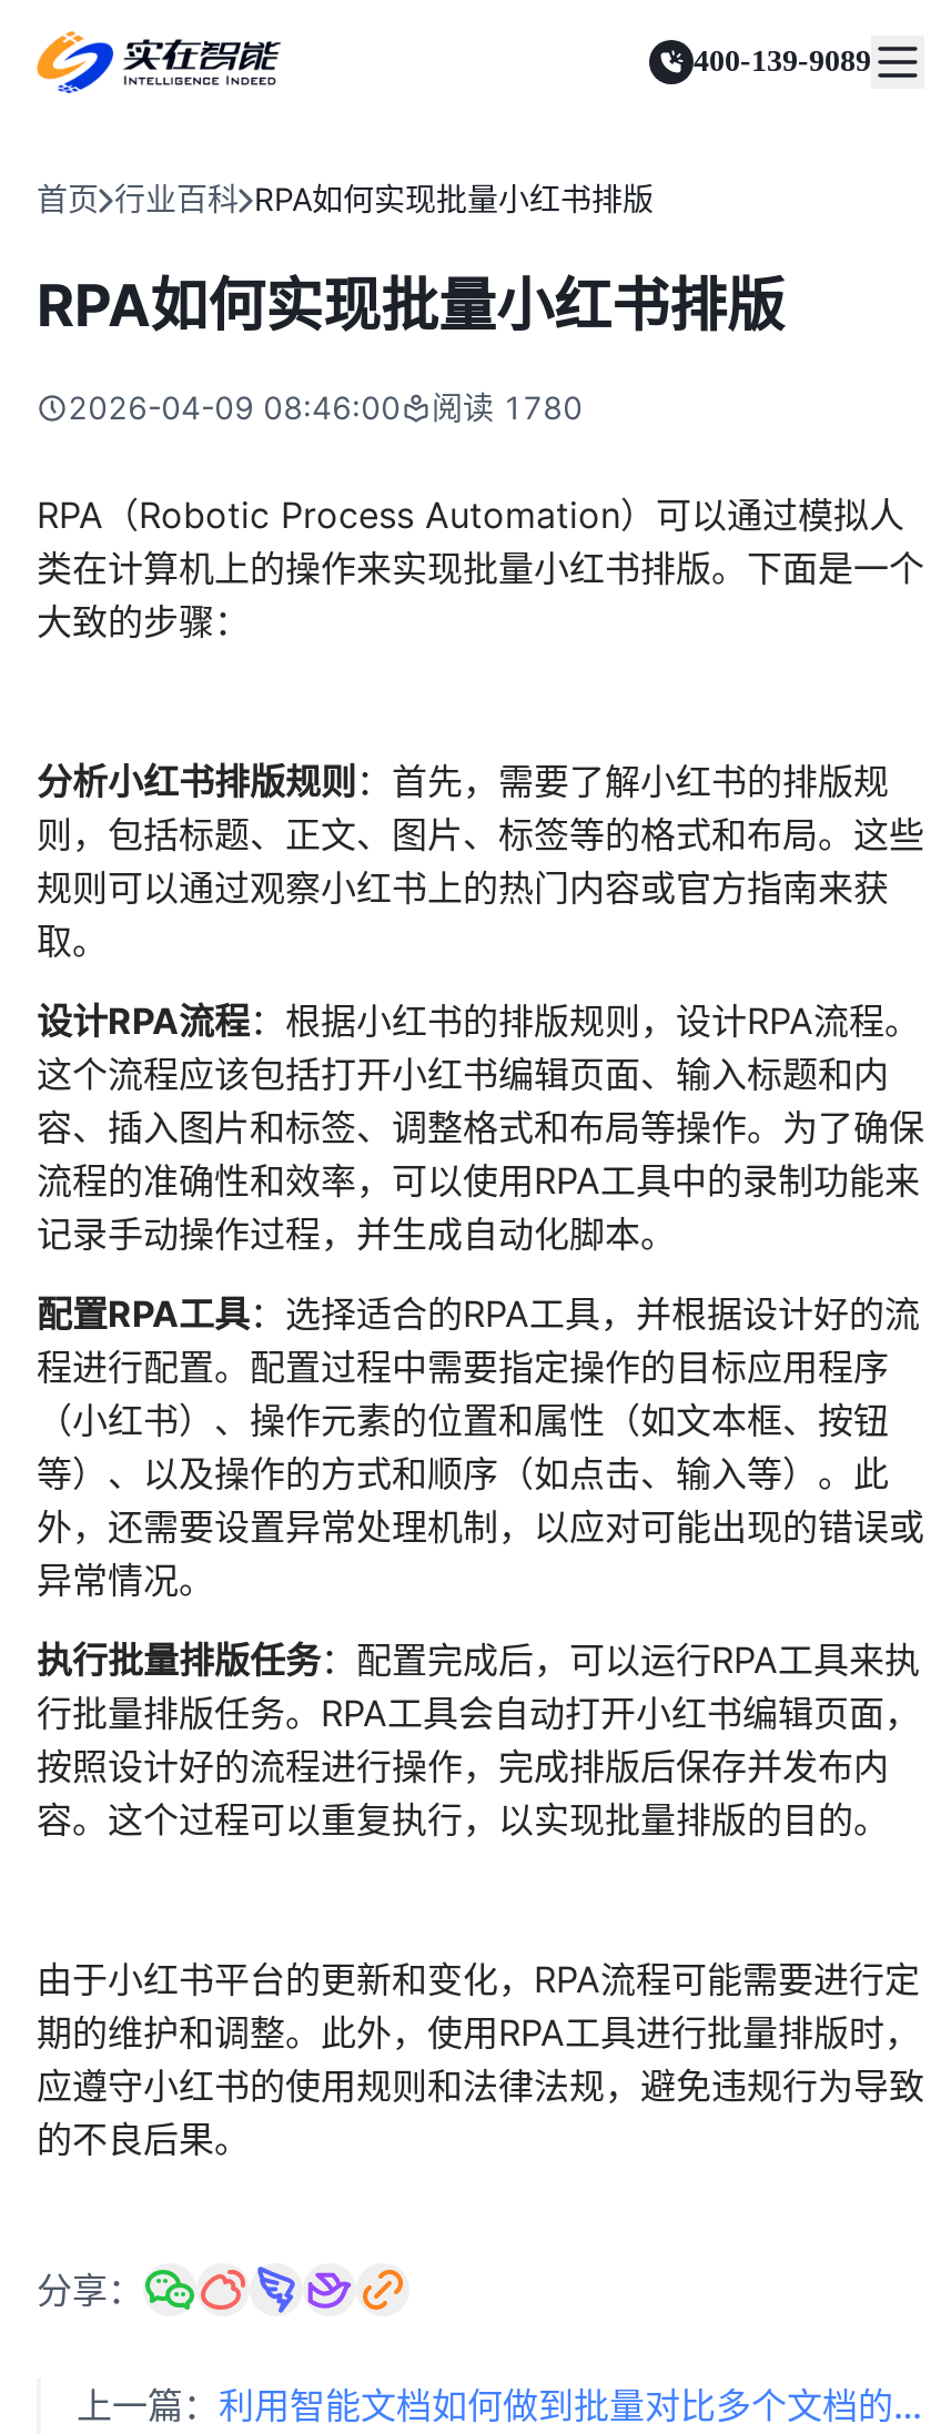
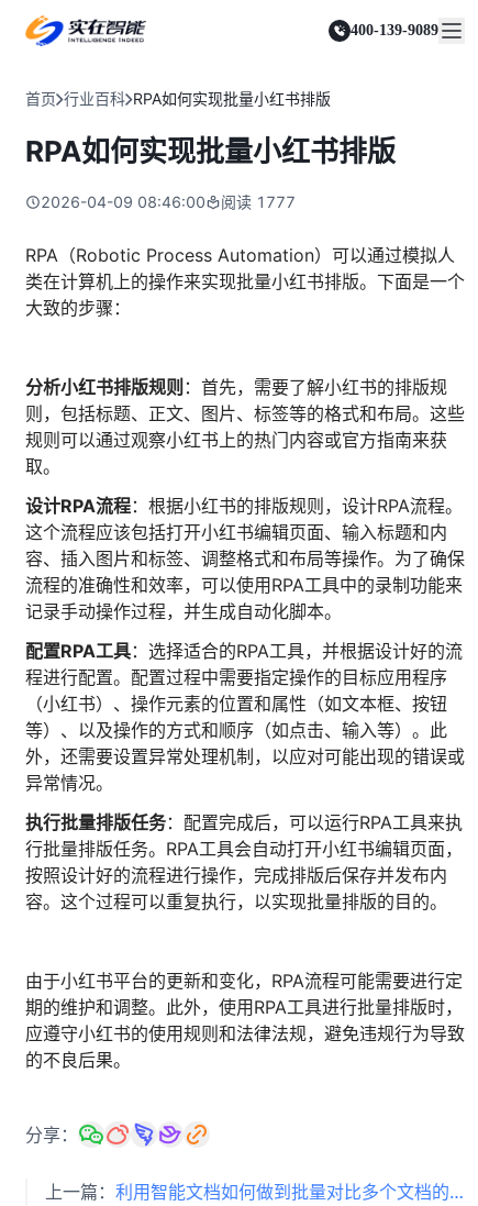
[68,388,583,426] 2026-04-09 08:46:00 阅读1780 -> [41,192,296,211] 2026-04-09 08:46:00 阅读1777

